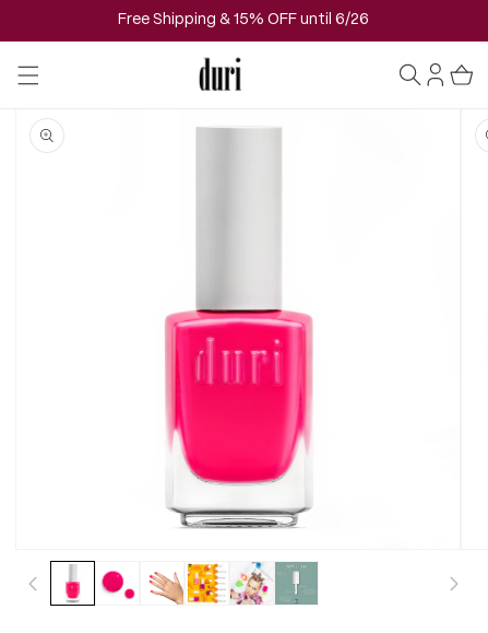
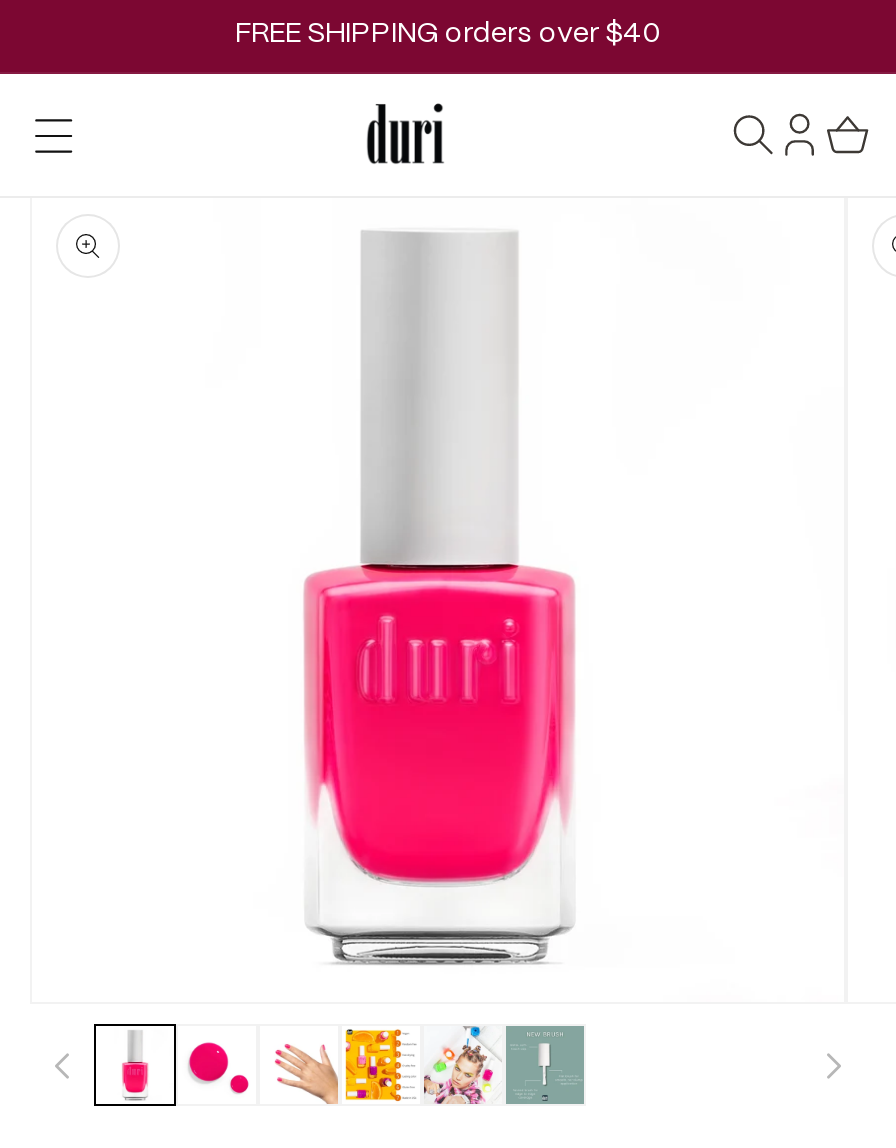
[118,12,369,27] Free Shipping & 15% OFF until 6/26 -> [235,20,661,48] FREE SHIPPING orders over $40

